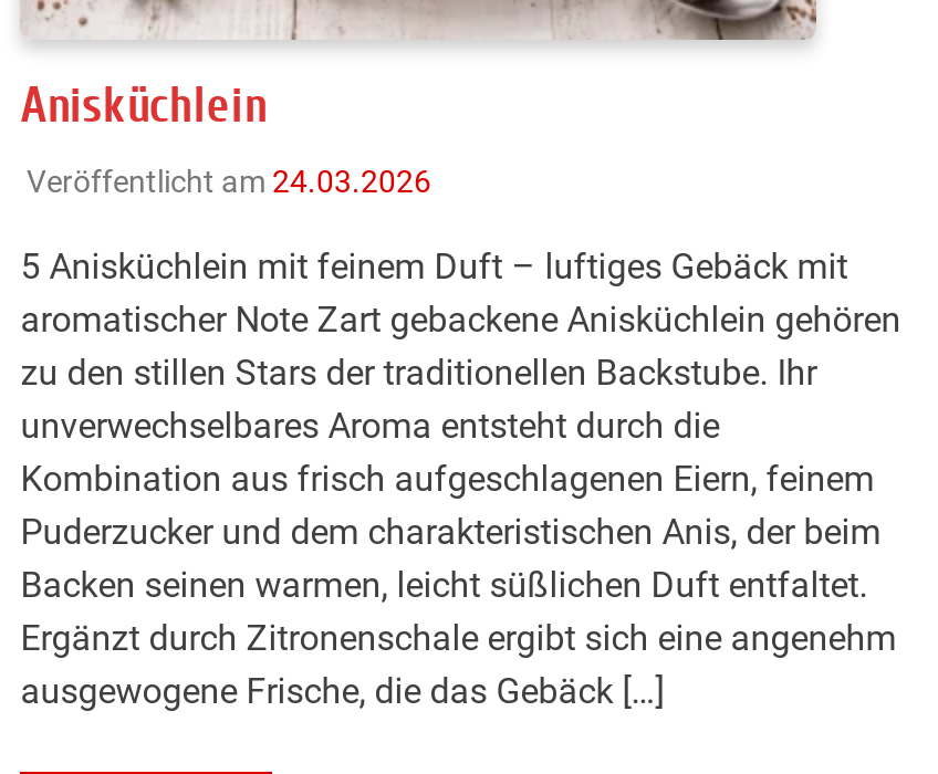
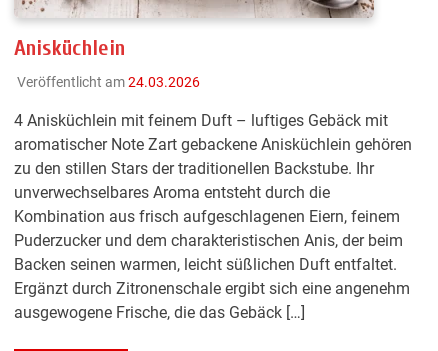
[20,246,848,288] 5 Anisküchlein mit feinem Duft – luftiges Gebäck mit -> [14,111,388,130] 4 Anisküchlein mit feinem Duft – luftiges Gebäck mit

